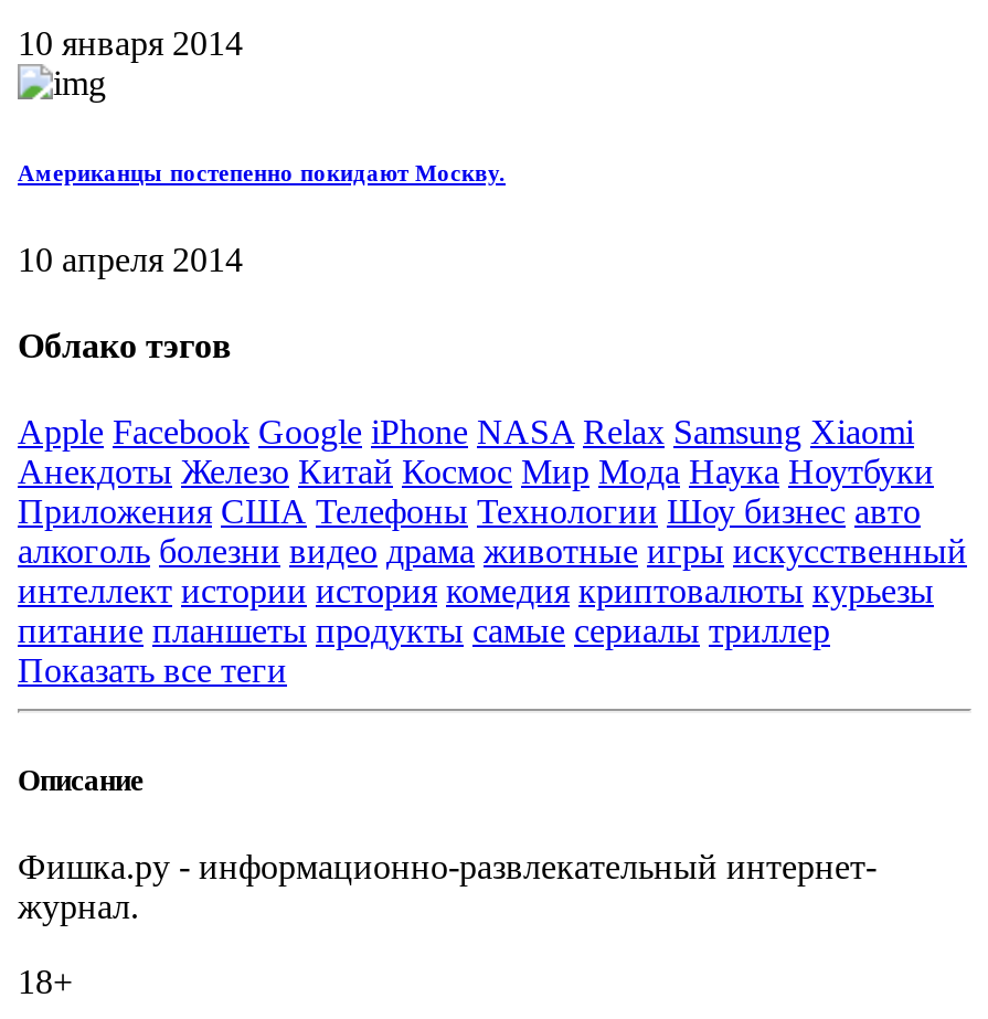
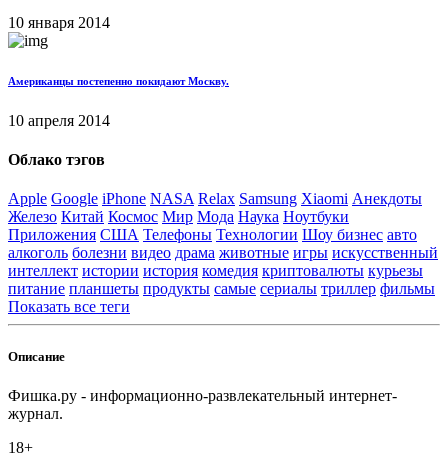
[18,414,934,491] Apple Facebook Google iPhone NASA Relax Samsung Xiaomi | Анекдоты Железо Китай Космос Мир Мода Наука Ноутбуки -> [8,190,422,225] Apple Google iPhone NASA Relax Samsung Xiaomi Анекдоты | Железо Китай Космос Мир Мода Наука Ноутбуки
[18,613,830,650] питание планшеты продукты самые сериалы триллер -> [8,280,435,297] питание планшеты продукты самые сериалы триллер фильмы

